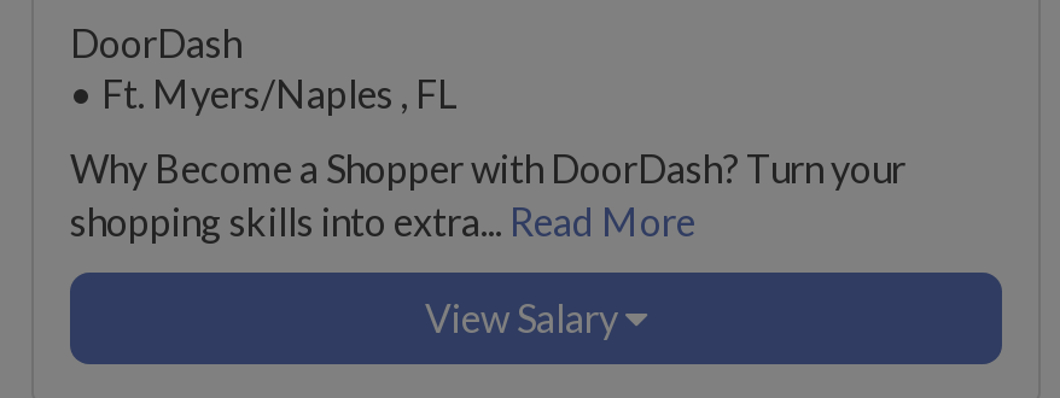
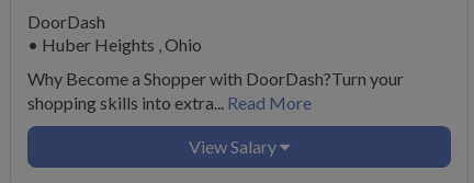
[70,70,456,116] • Ft. Myers/Naples , FL -> [27,34,202,55] • Huber Heights , Ohio
[70,145,905,191] Why Become a Shopper with DoorDash? Turn your -> [27,68,404,89] Why Become a Shopper with DoorDash?Turn your

